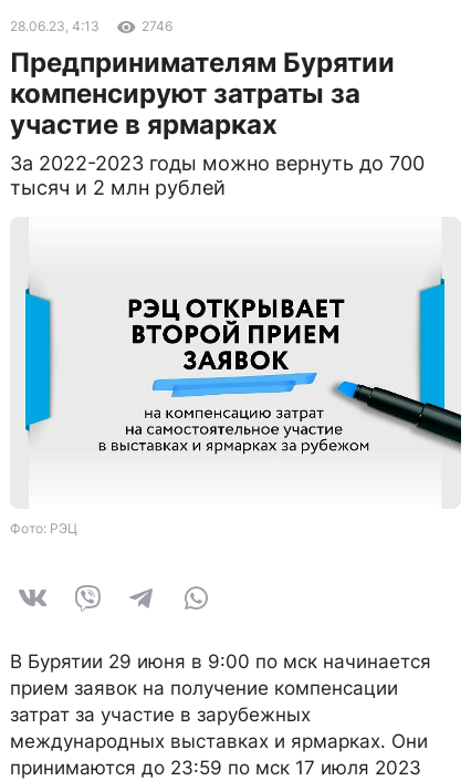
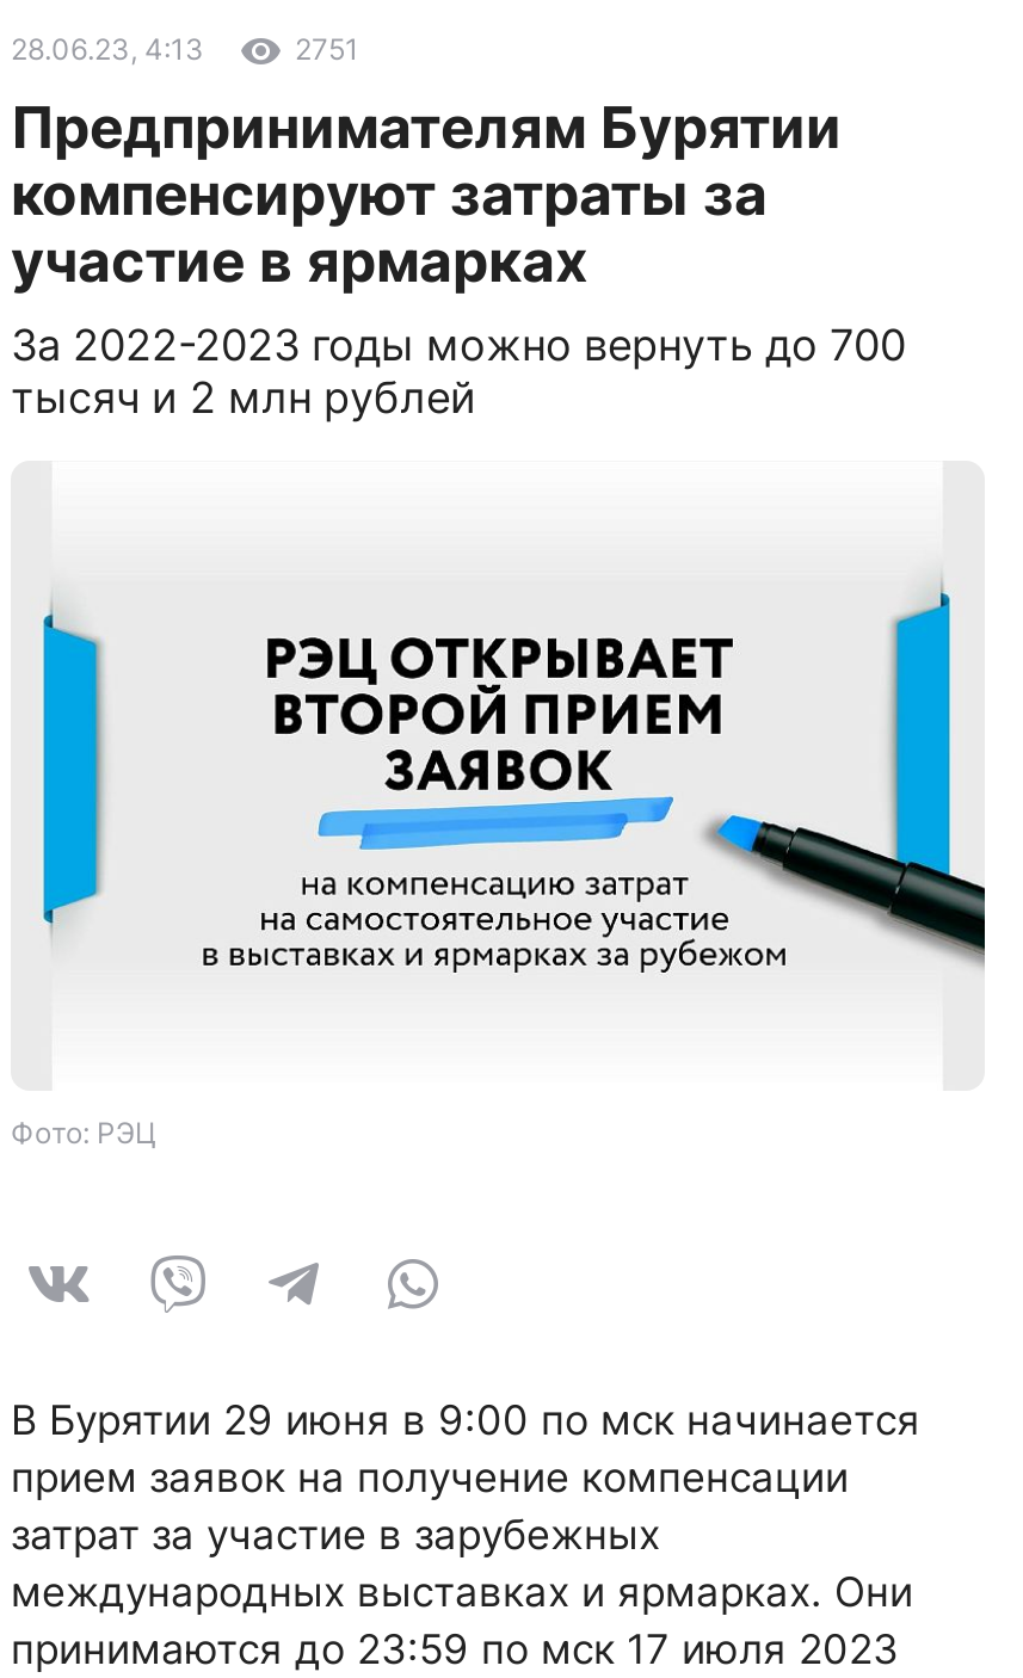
[142,18,172,34] 2746 -> [295,31,359,67] 2751

